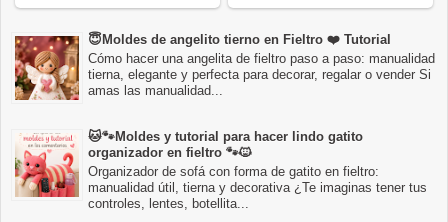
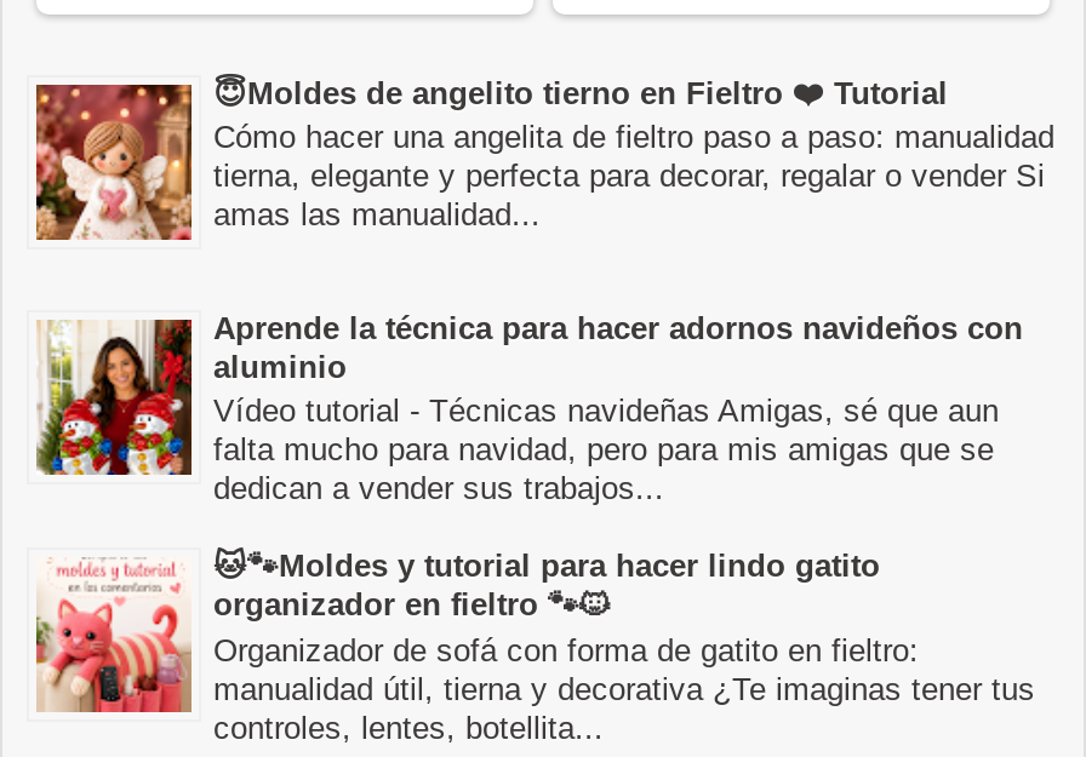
none -> [36,310,1023,507] [image] | Aprende la técnica para hacer adornos navideños con | aluminio | Vídeo tutorial - Técnicas navideñas Amigas, sé que aun | falta mucho para navidad, pero para mis amigas que se | dedican a vender sus trabajos...

